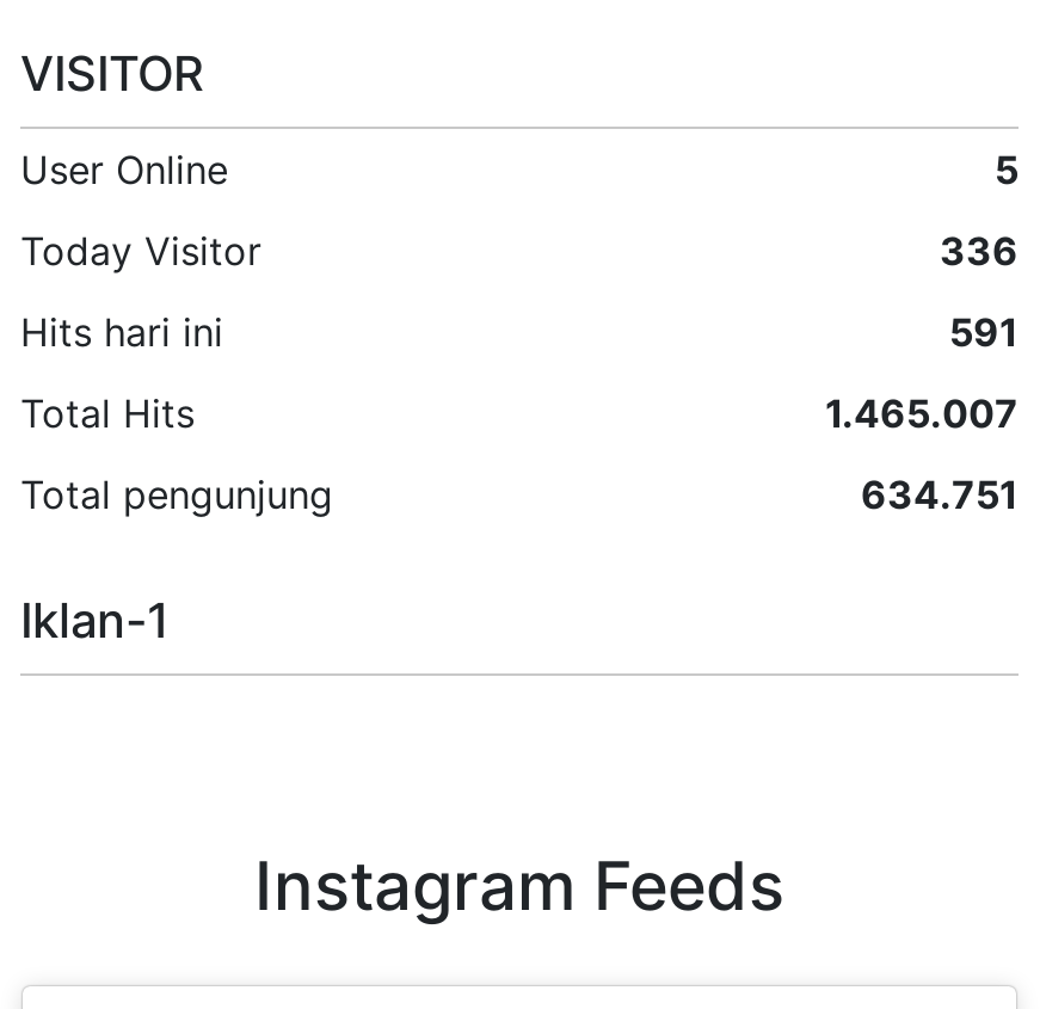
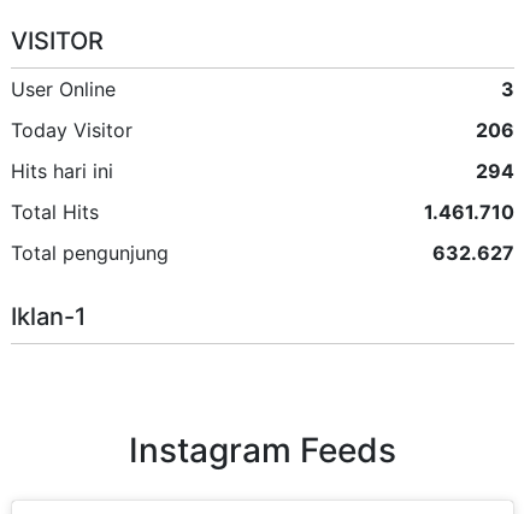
[995,146,1019,194] 5 -> [501,77,514,101] 3
[940,228,1019,275] 336 -> [476,118,514,142] 206
[949,309,1019,357] 591 -> [476,159,514,183] 294
[825,390,1019,438] 1.465.007 -> [424,200,514,224] 1.461.710
[861,471,1019,519] 634.751 -> [432,241,514,265] 632.627

